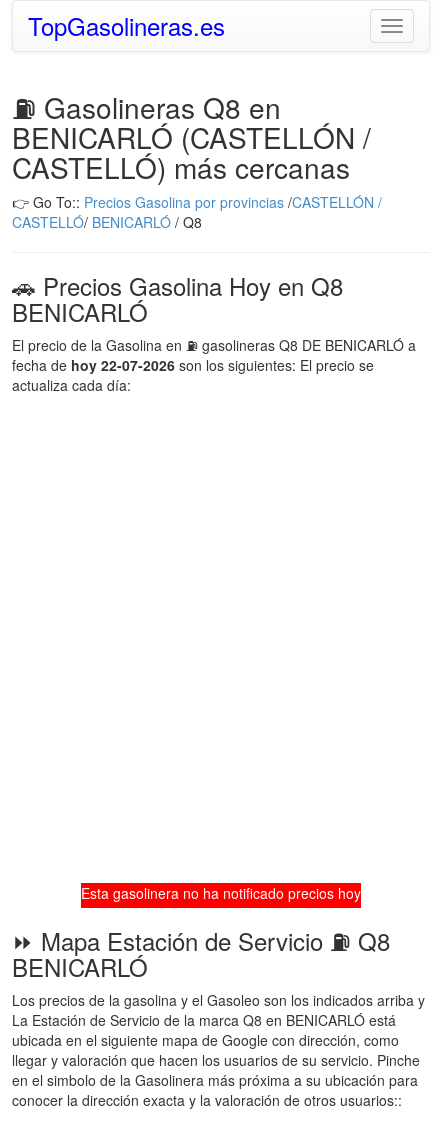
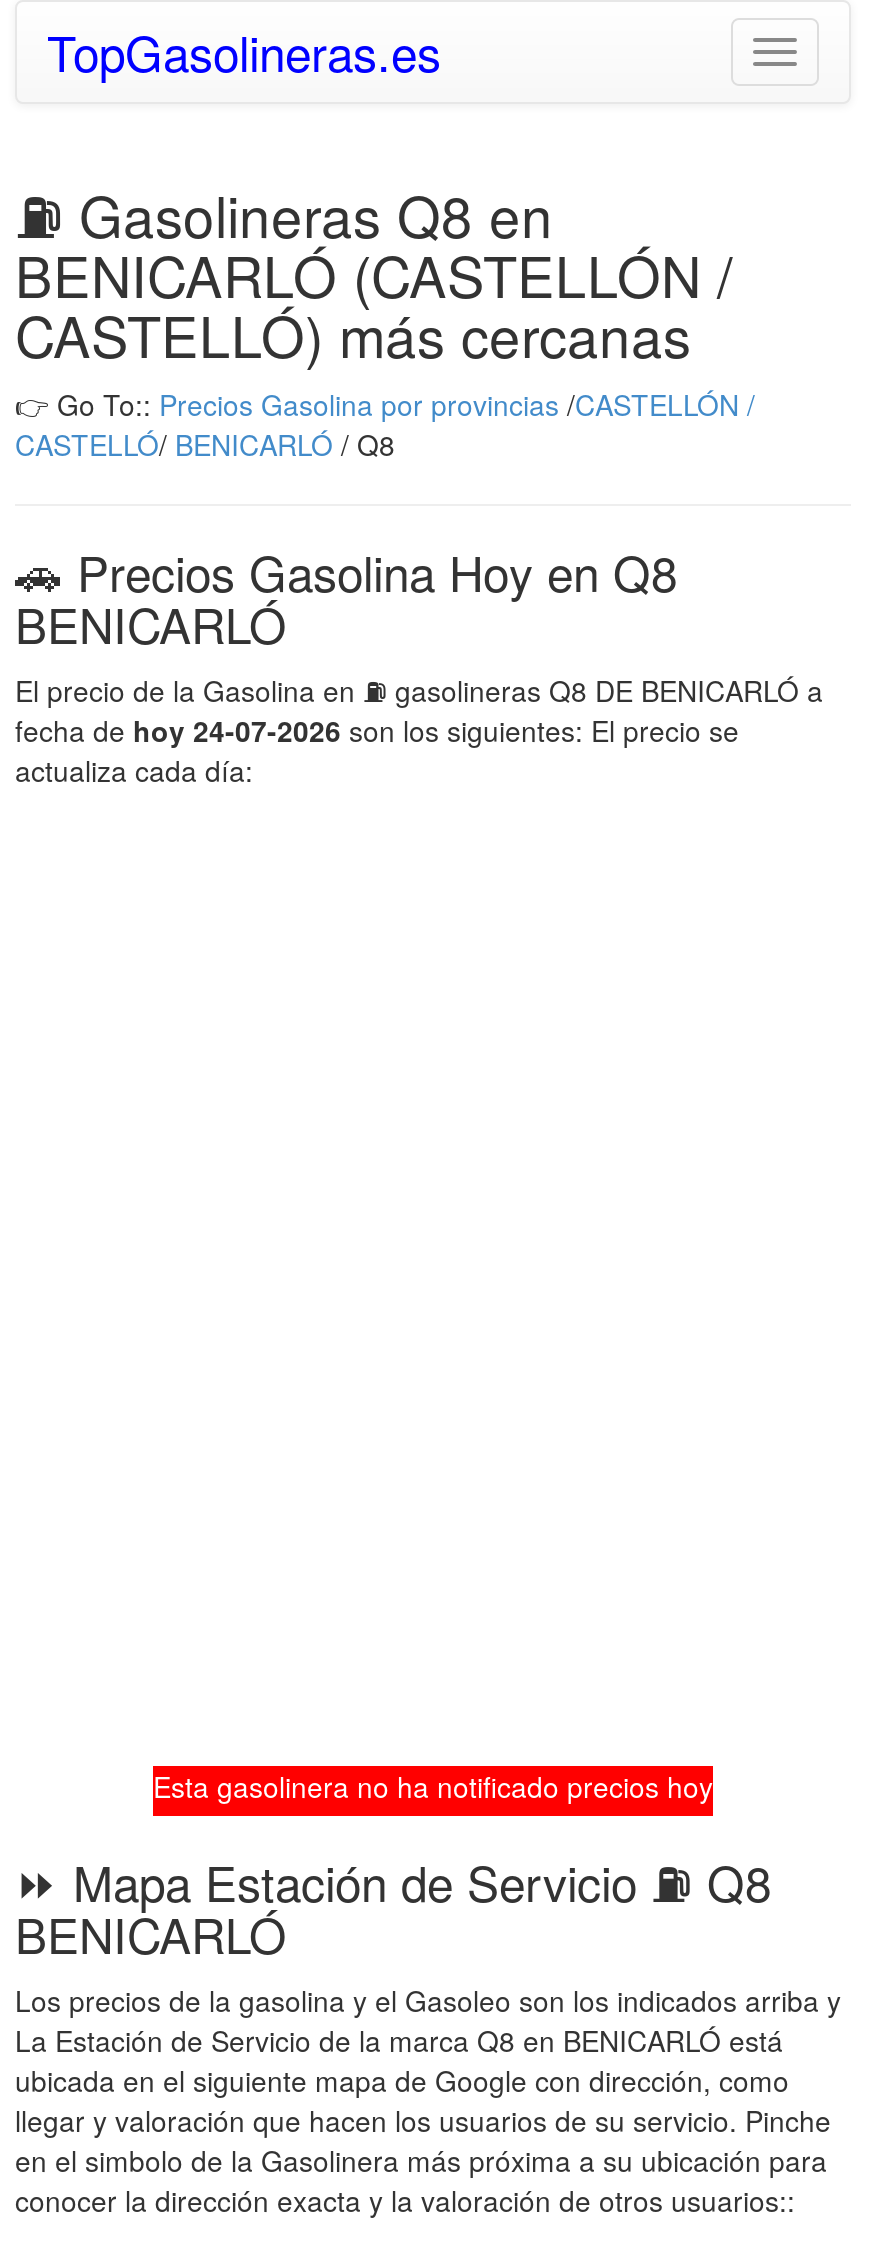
[12,355,374,375] fecha de hoy 22-07-2026 son los siguientes: El precio se -> [15,710,739,750] fecha de hoy 24-07-2026 son los siguientes: El precio se

